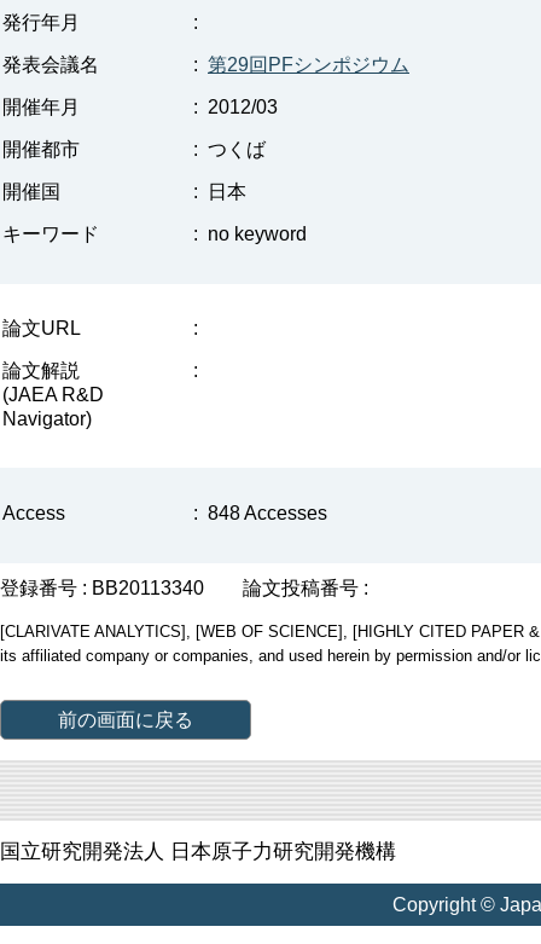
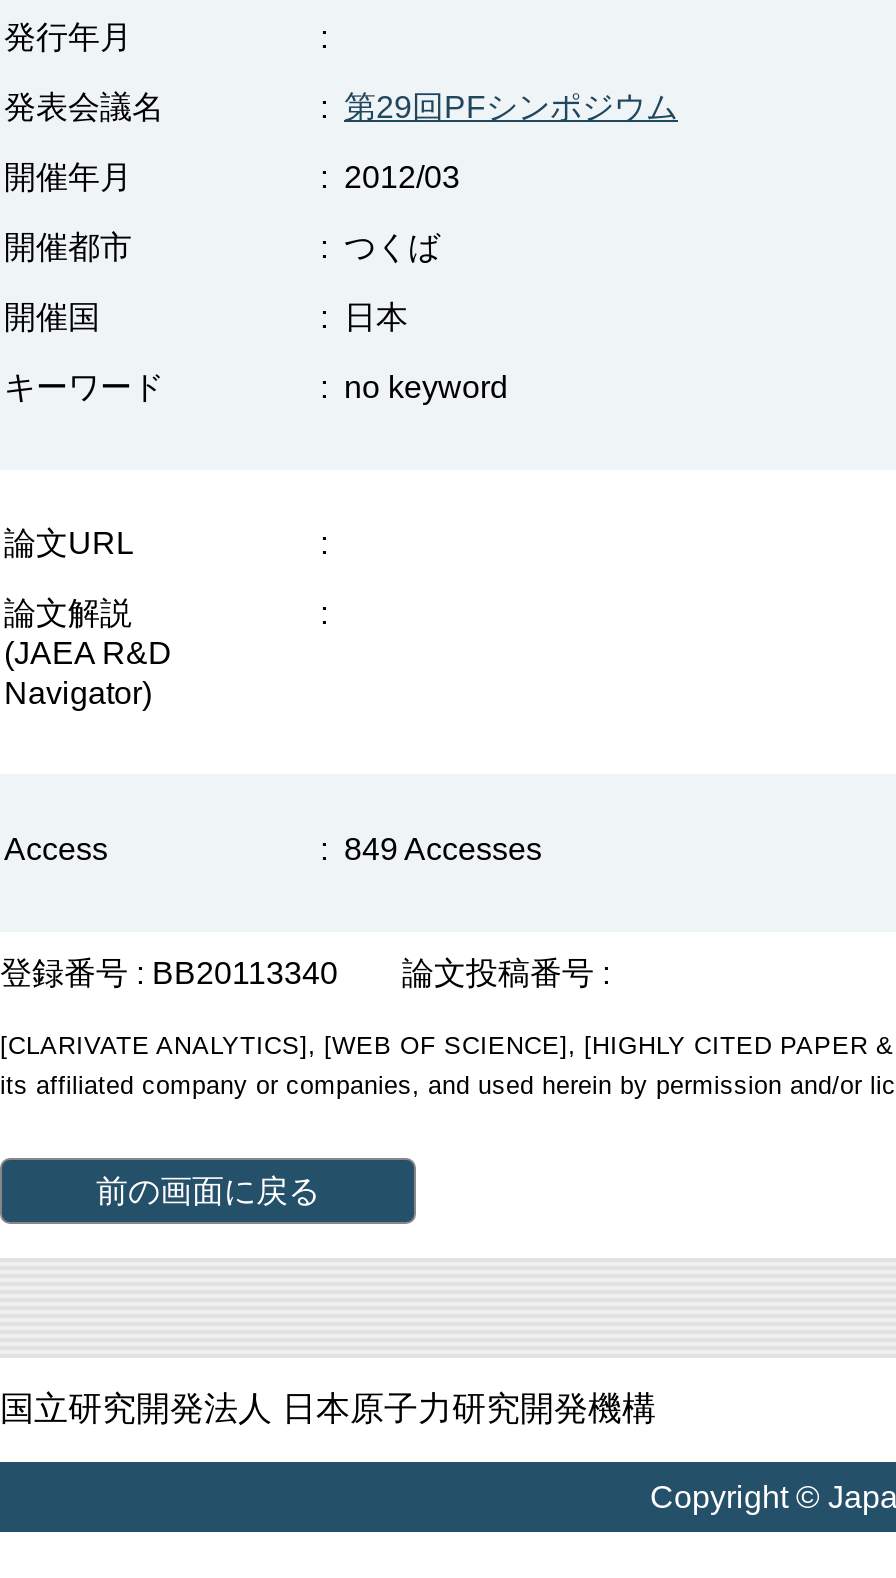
[193,502,327,523] : 848 Accesses -> [320,831,542,865] : 849 Accesses

